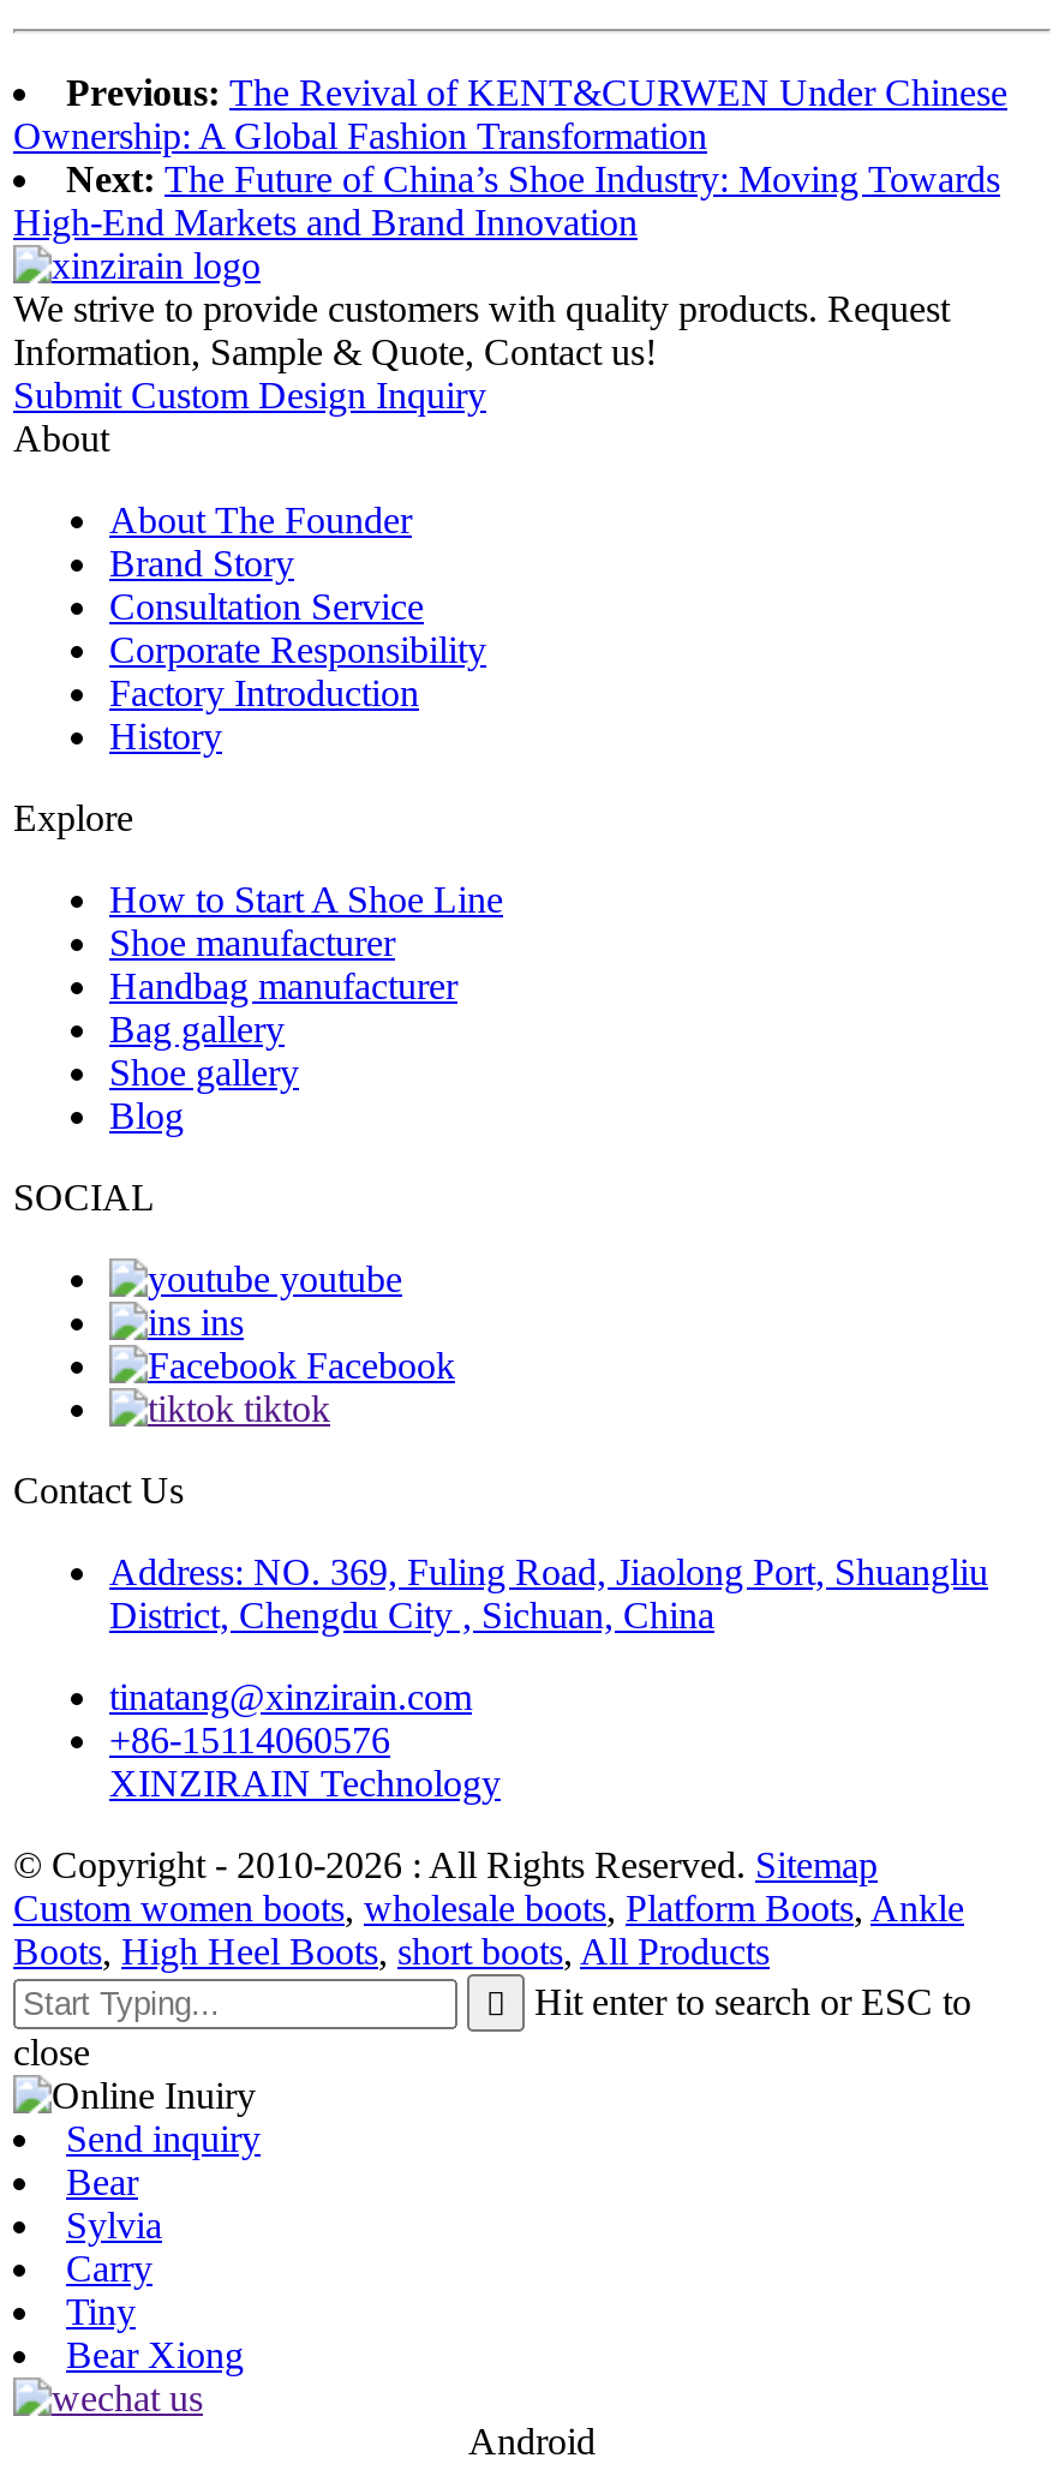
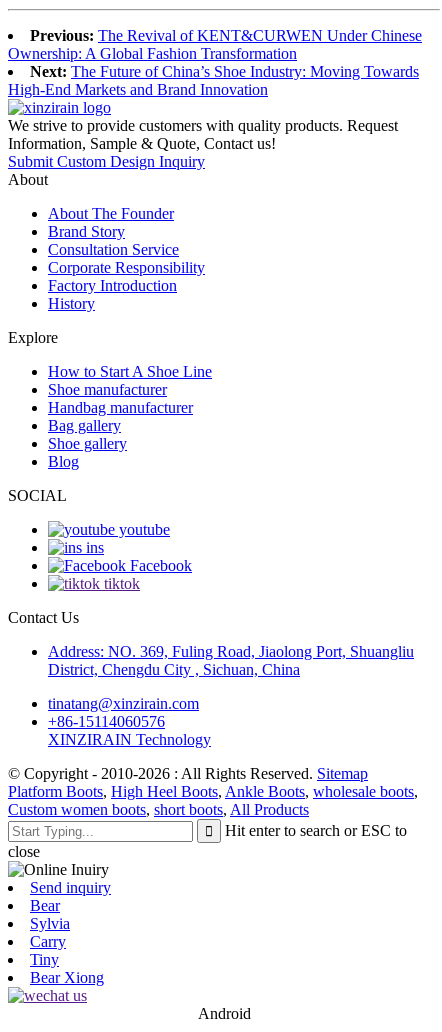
[13,1888,964,1972] Custom women boots, wholesale boots, Platform Boots,Ankle | Boots, High Heel Boots, short boots, All Products -> [8,783,418,818] Platform Boots, High Heel Boots, Ankle Boots, wholesale boots, | Custom women boots, short boots, All Products

